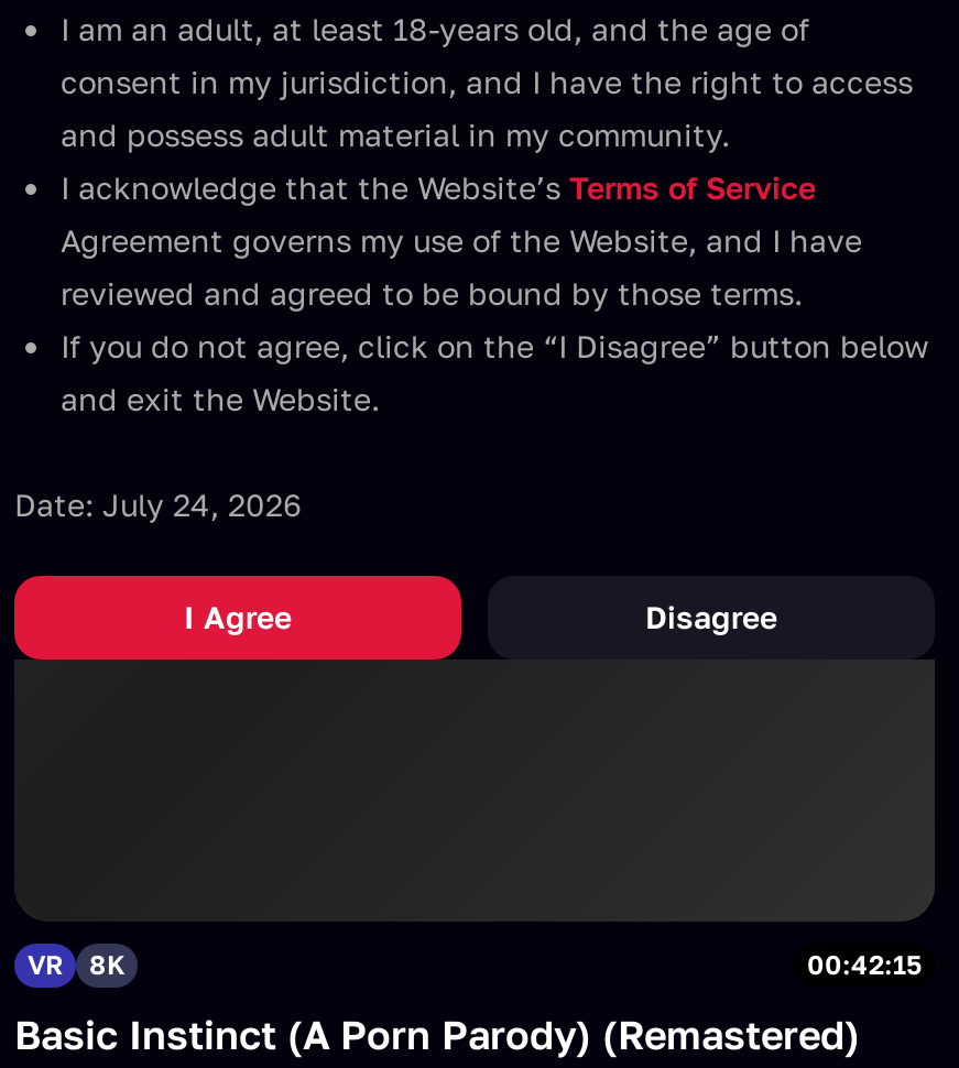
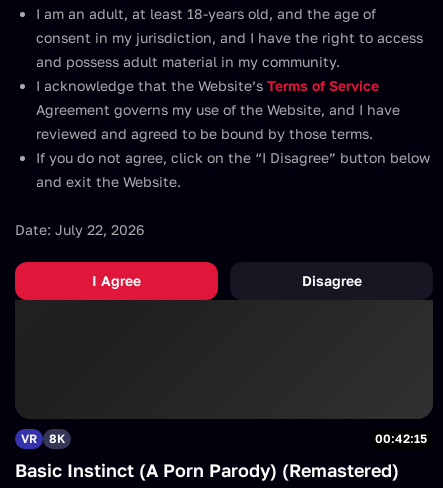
[14,486,301,523] Date: July 24, 2026 -> [15,221,144,238] Date: July 22, 2026

